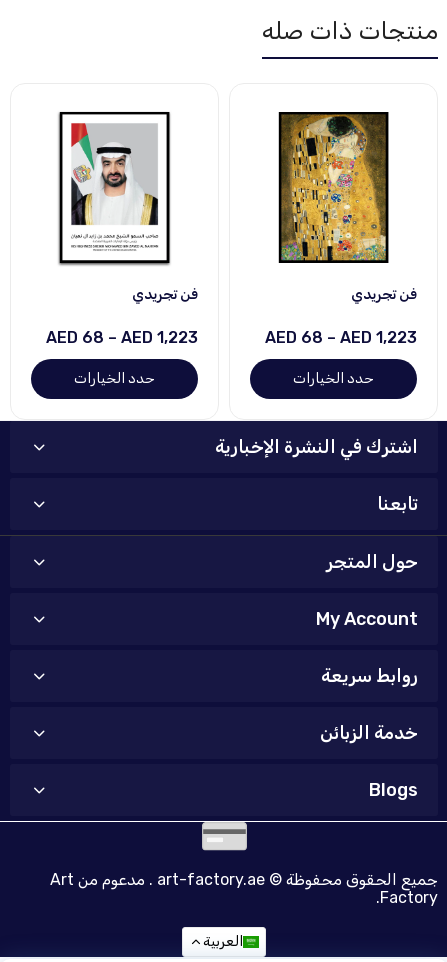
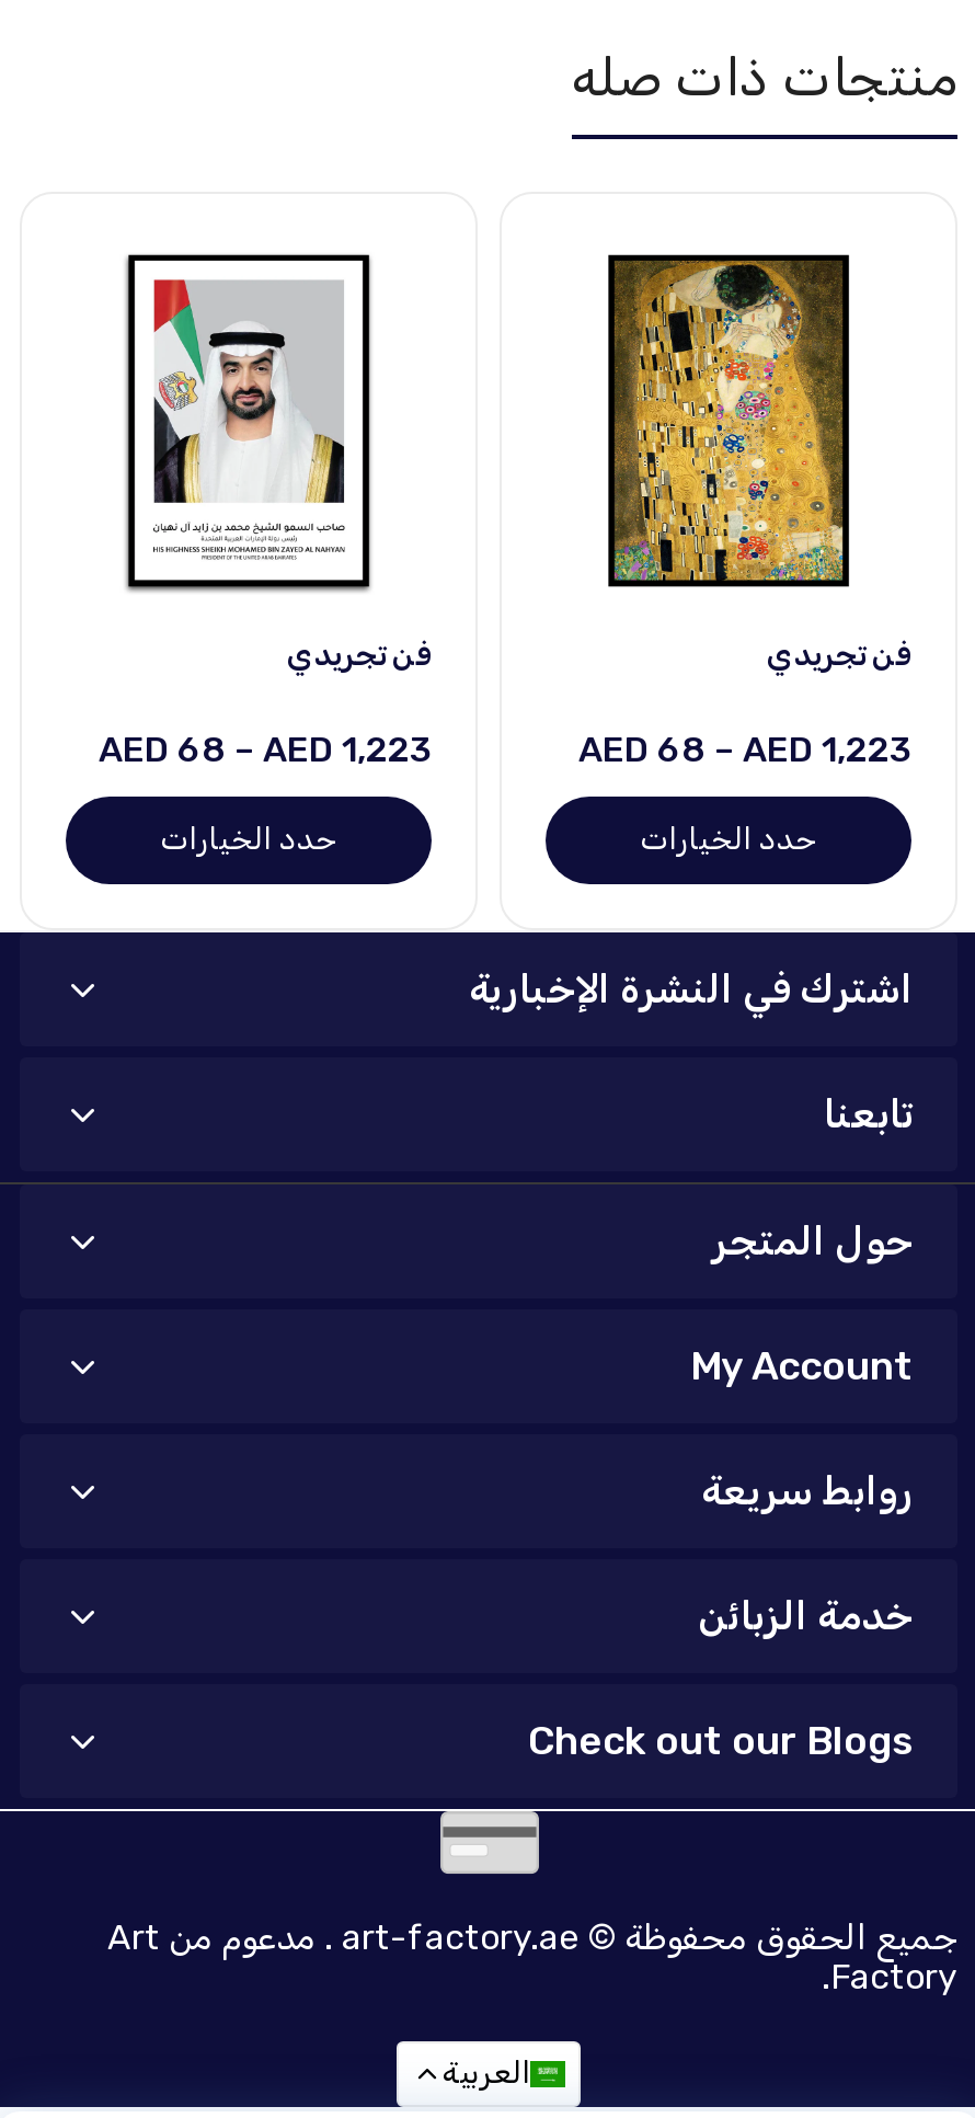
[369,779,418,801] Blogs -> [528,1718,914,1766] Check out our Blogs

